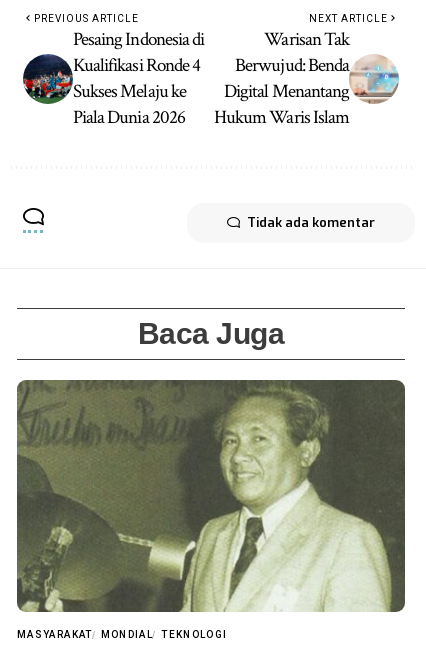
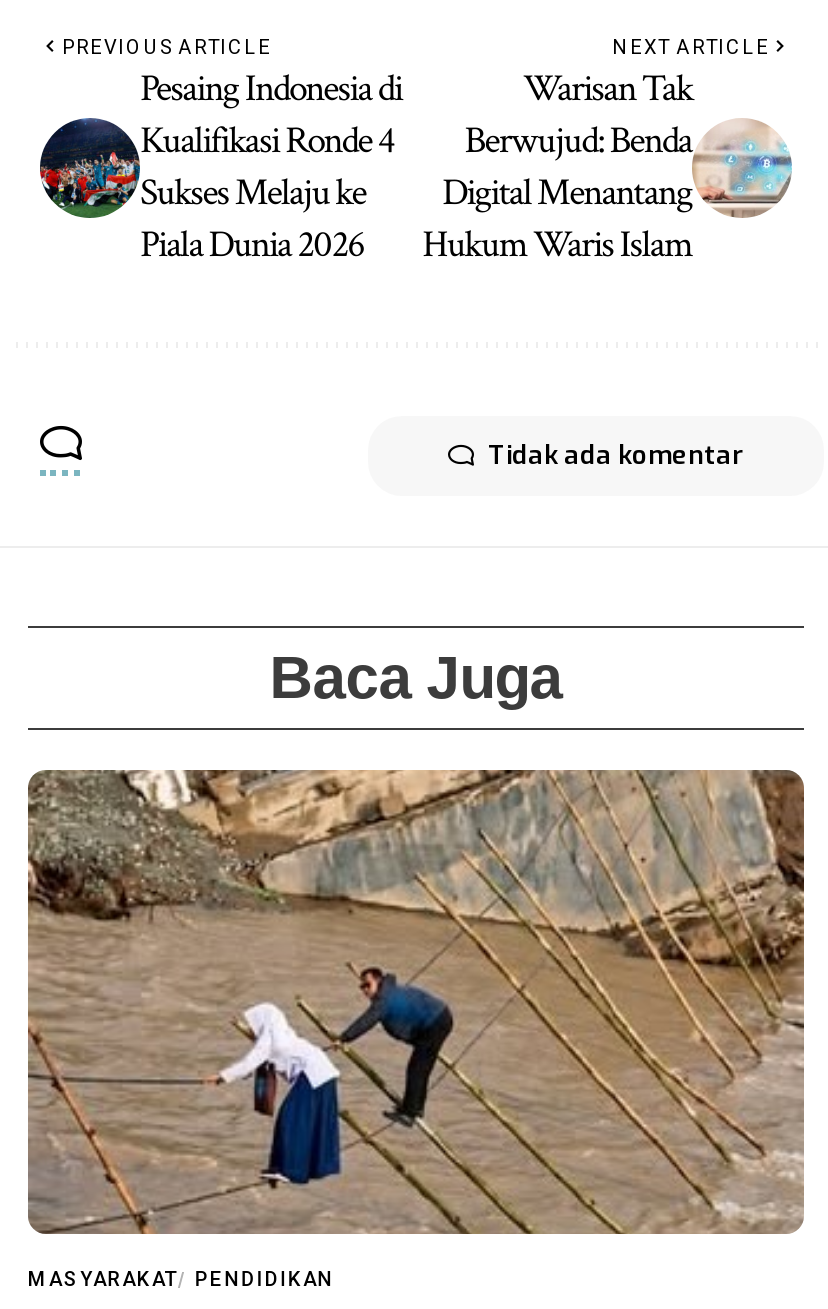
[16,379,406,640] [image] | MONDIAL | TEKNOLOGI -> [26,768,806,1291] [image] | PENDIDIKAN

